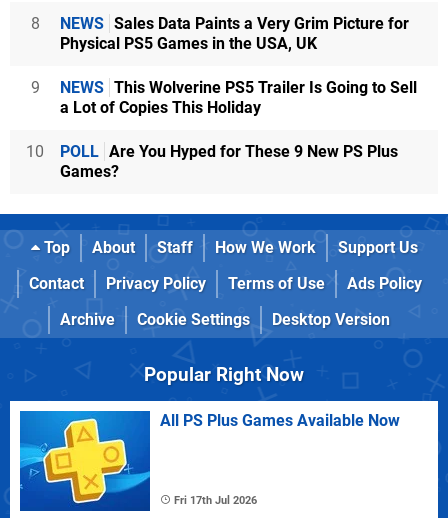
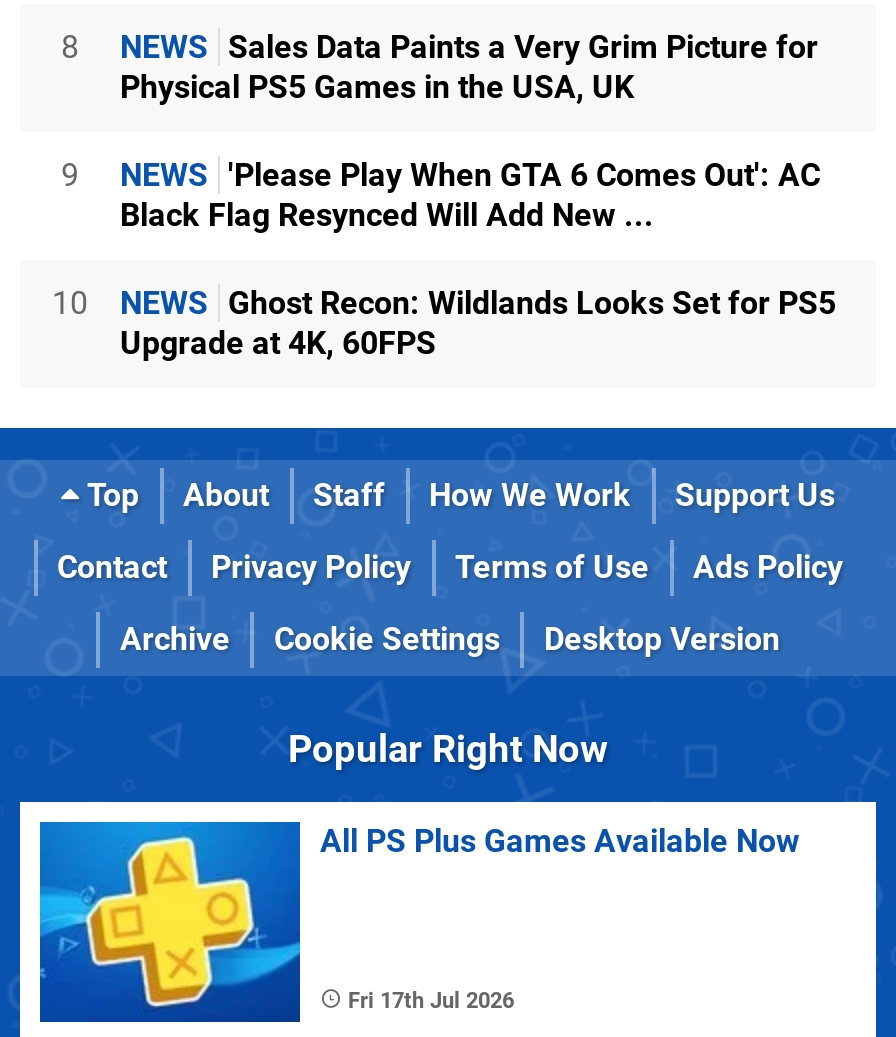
[60,78,417,117] NEWS This Wolverine PS5 Trailer Is Going to Sell | a Lot of Copies This Holiday -> [120,156,820,234] NEWS 'Please Play When GTA 6 Comes Out': AC | Black Flag Resynced Will Add New ...
[60,142,398,181] POLL Are You Hyped for These 9 New PS Plus | Games? -> [120,284,836,362] NEWS Ghost Recon: Wildlands Looks Set for PS5 | Upgrade at 4K, 60FPS

